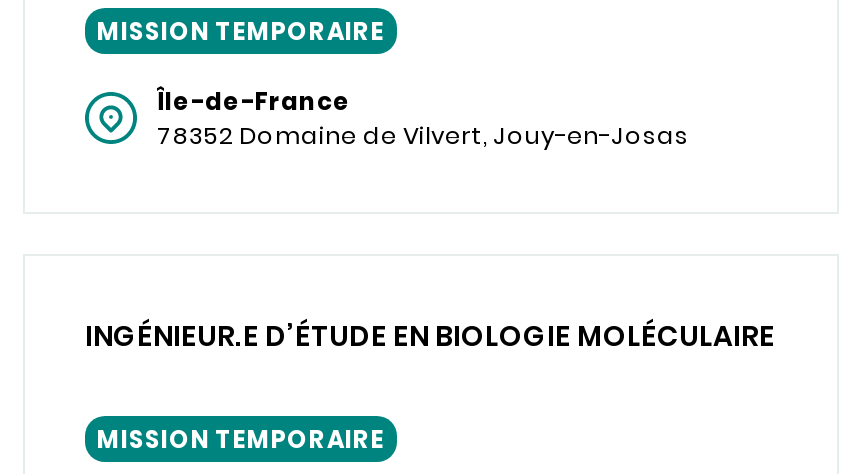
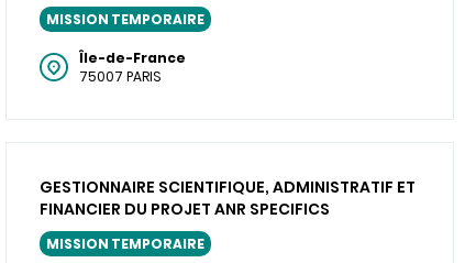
[157,118,689,152] 78352 Domaine de Vilvert, Jouy-en-Josas -> [79,67,162,86] 75007 PARIS
[85,316,775,356] INGÉNIEUR.E D’ÉTUDE EN BIOLOGIE MOLÉCULAIRE -> [40,176,416,220] GESTIONNAIRE SCIENTIFIQUE, ADMINISTRATIF ET | FINANCIER DU PROJET ANR SPECIFICS

